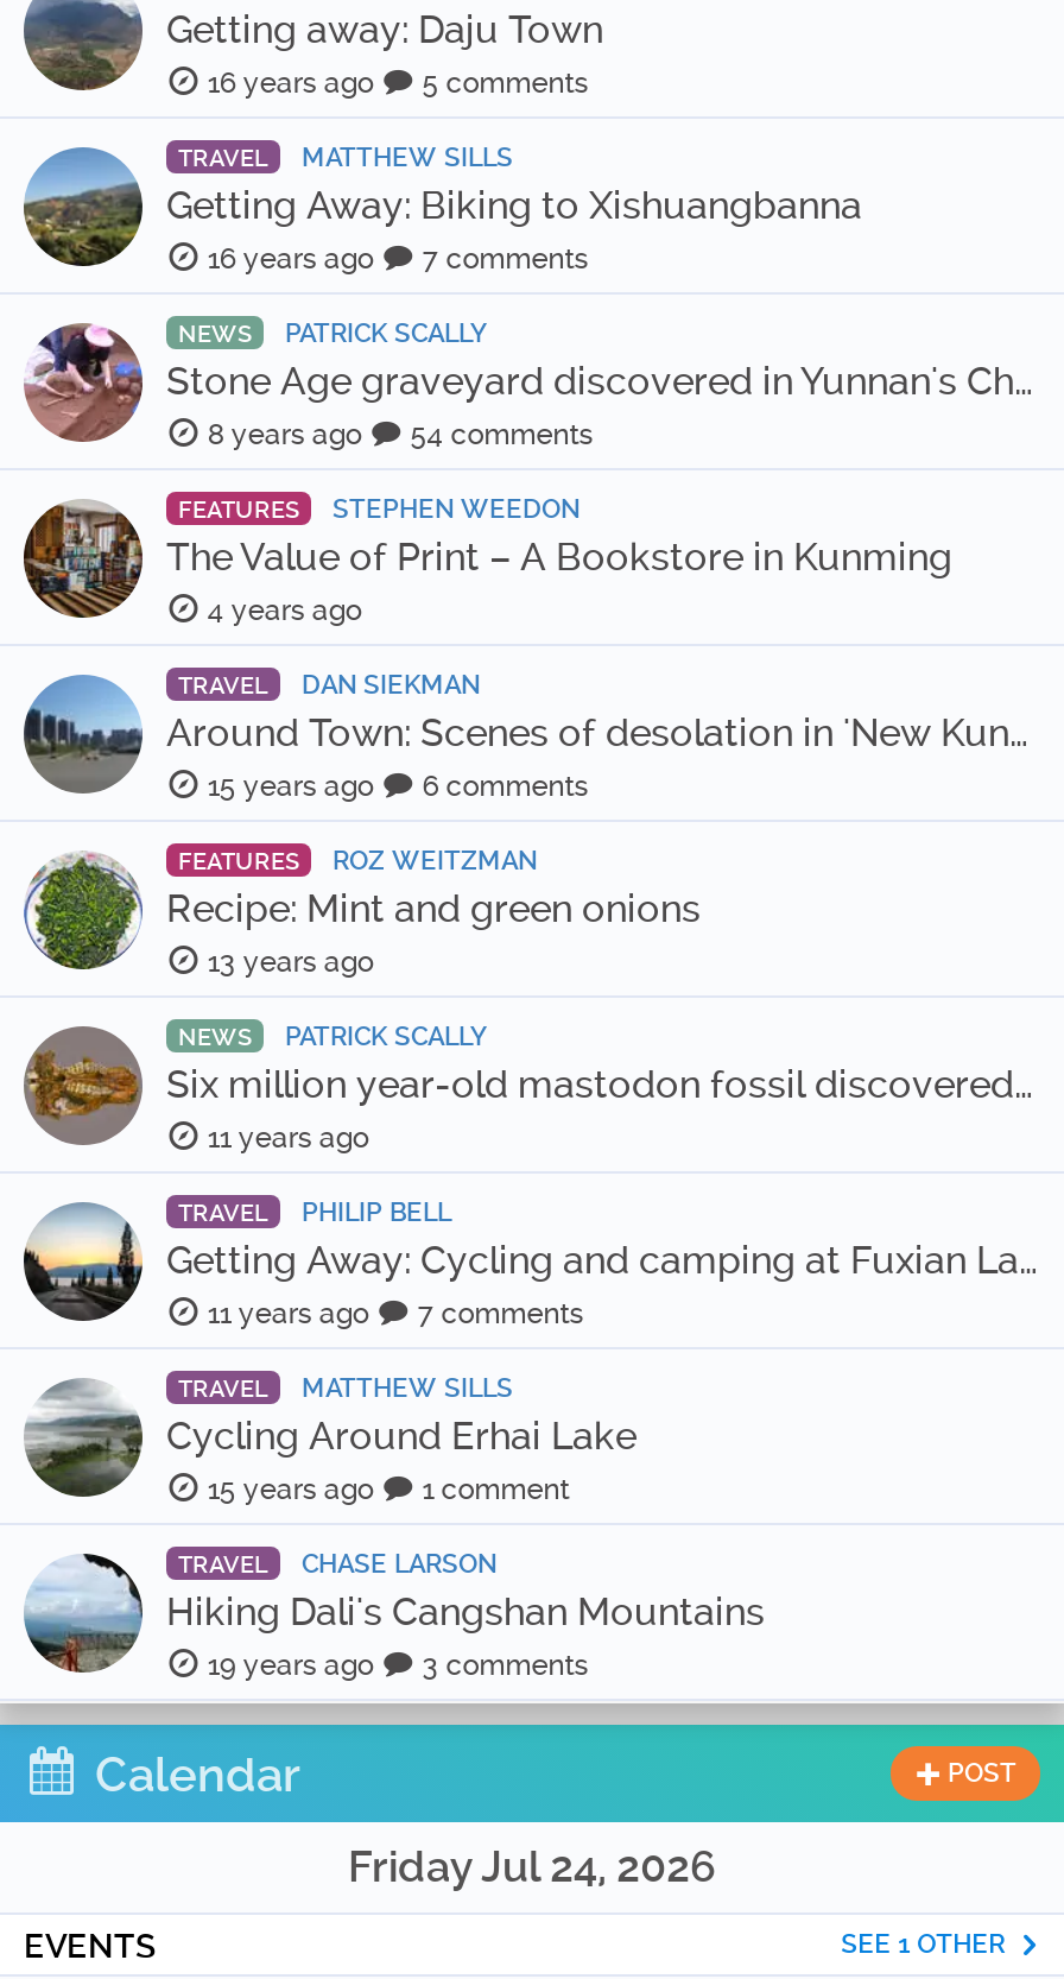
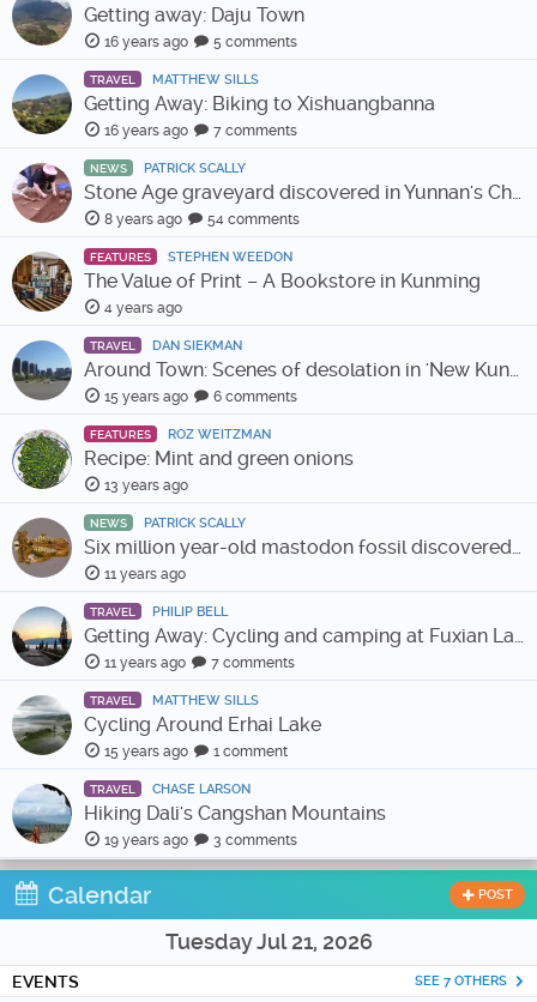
[348,1841,716,1891] Friday Jul 24, 2026 -> [165,929,372,954] Tuesday Jul 21, 2026
[841,1929,1012,1960] SEE 1 OTHER -> [415,973,511,989] SEE 7 OTHERS

